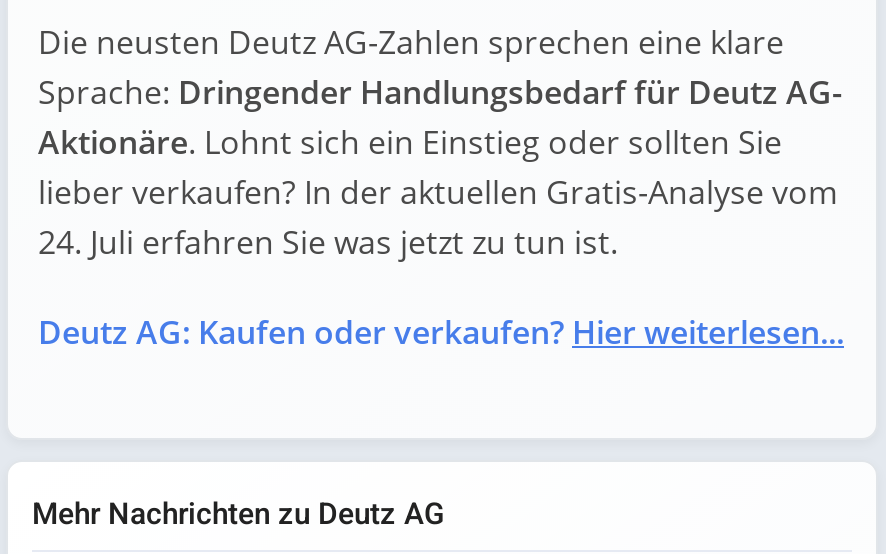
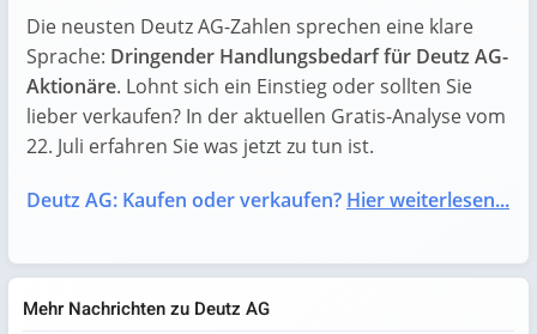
[38,220,618,264] 24. Juli erfahren Sie was jetzt zu tun ist. -> [26,133,374,159] 22. Juli erfahren Sie was jetzt zu tun ist.

